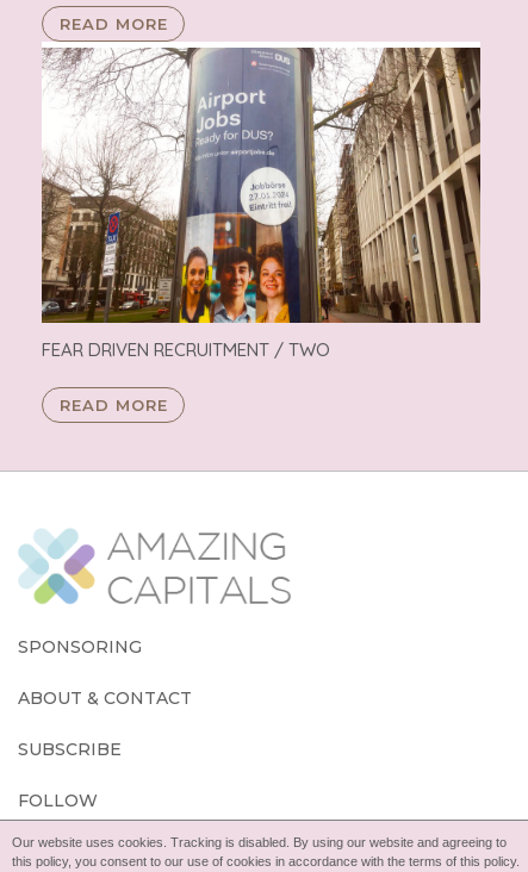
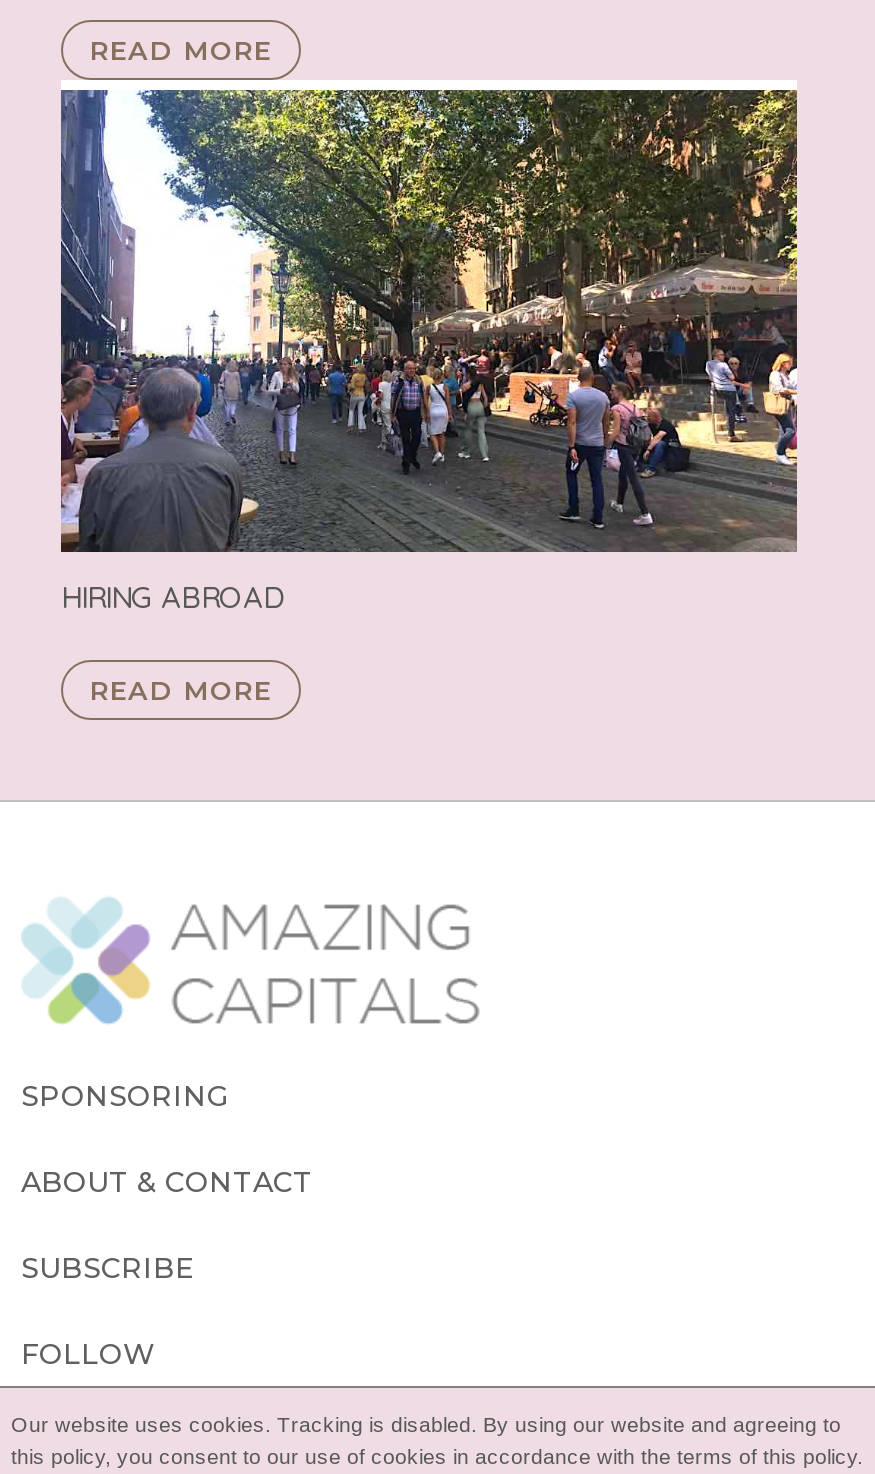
[41,46,482,361] [image] | FEAR DRIVEN RECRUITMENT / TWO -> [59,88,799,617] [image] | HIRING ABROAD

